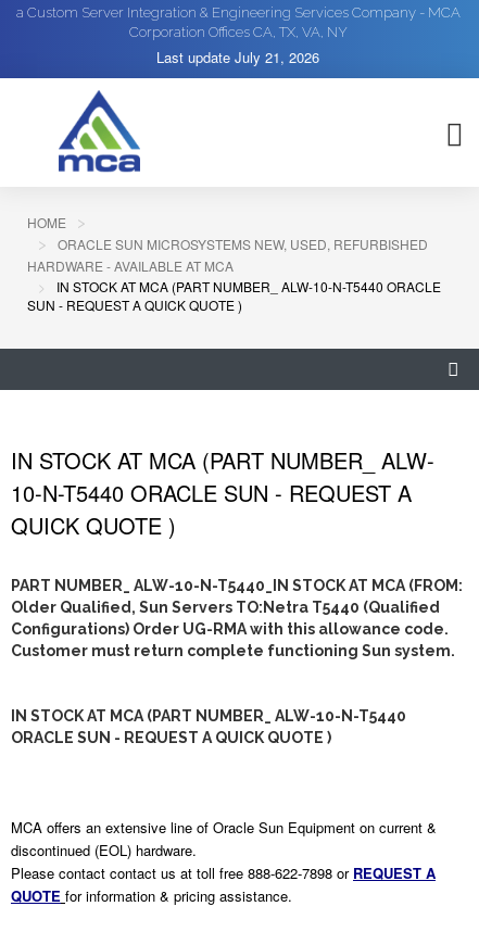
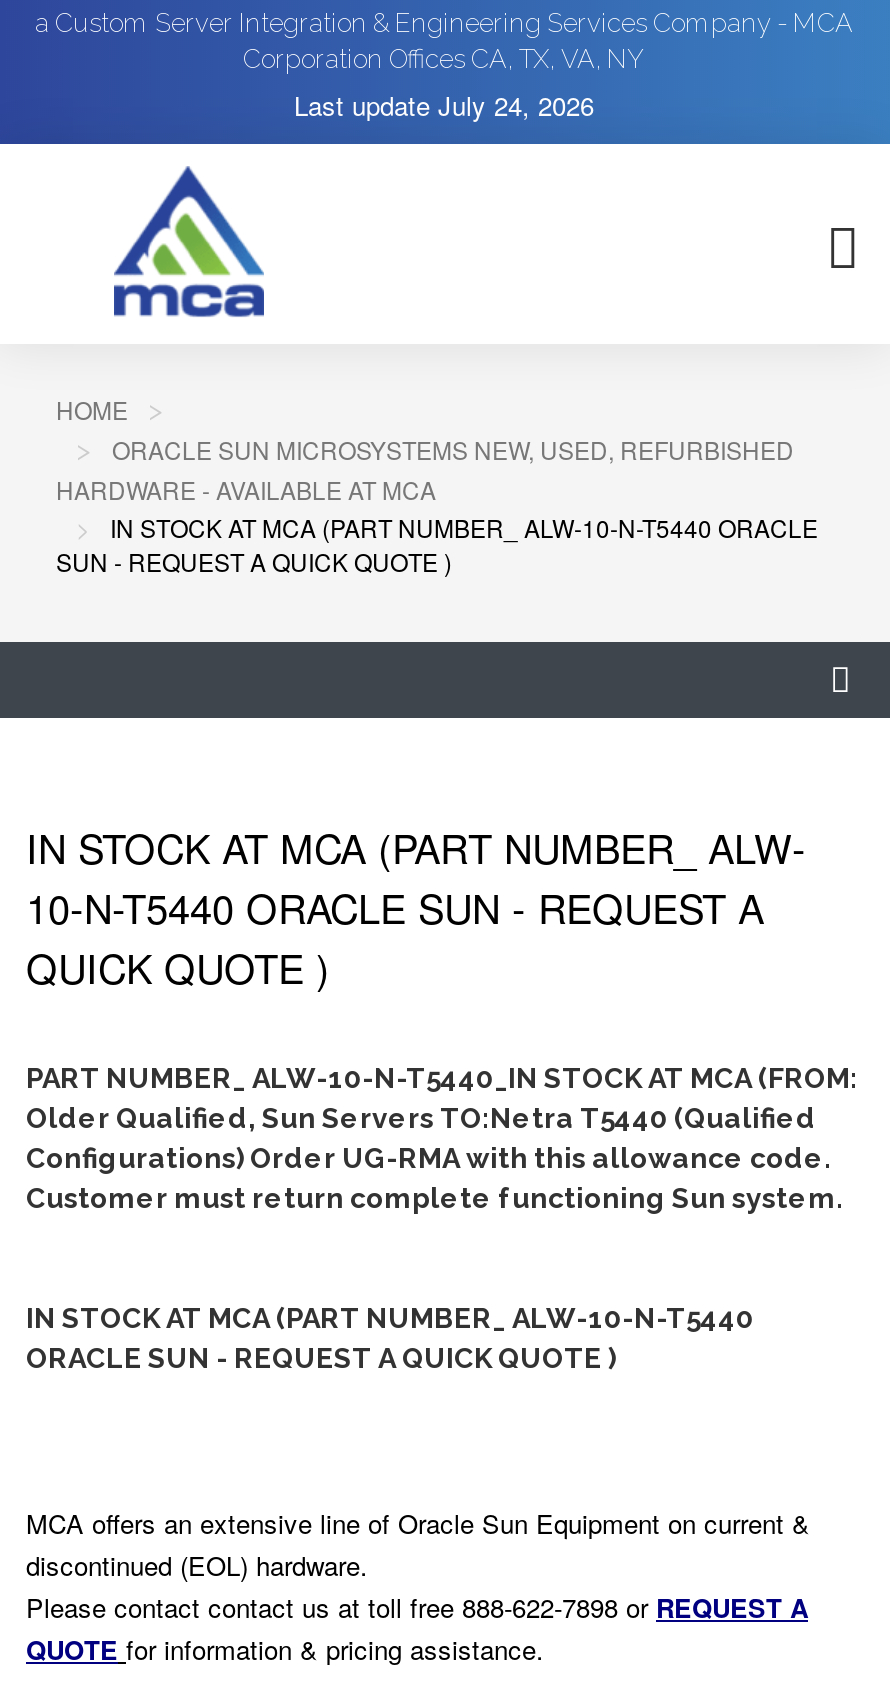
[156,47,319,67] Last update July 21, 2026 -> [294,86,594,124] Last update July 24, 2026

